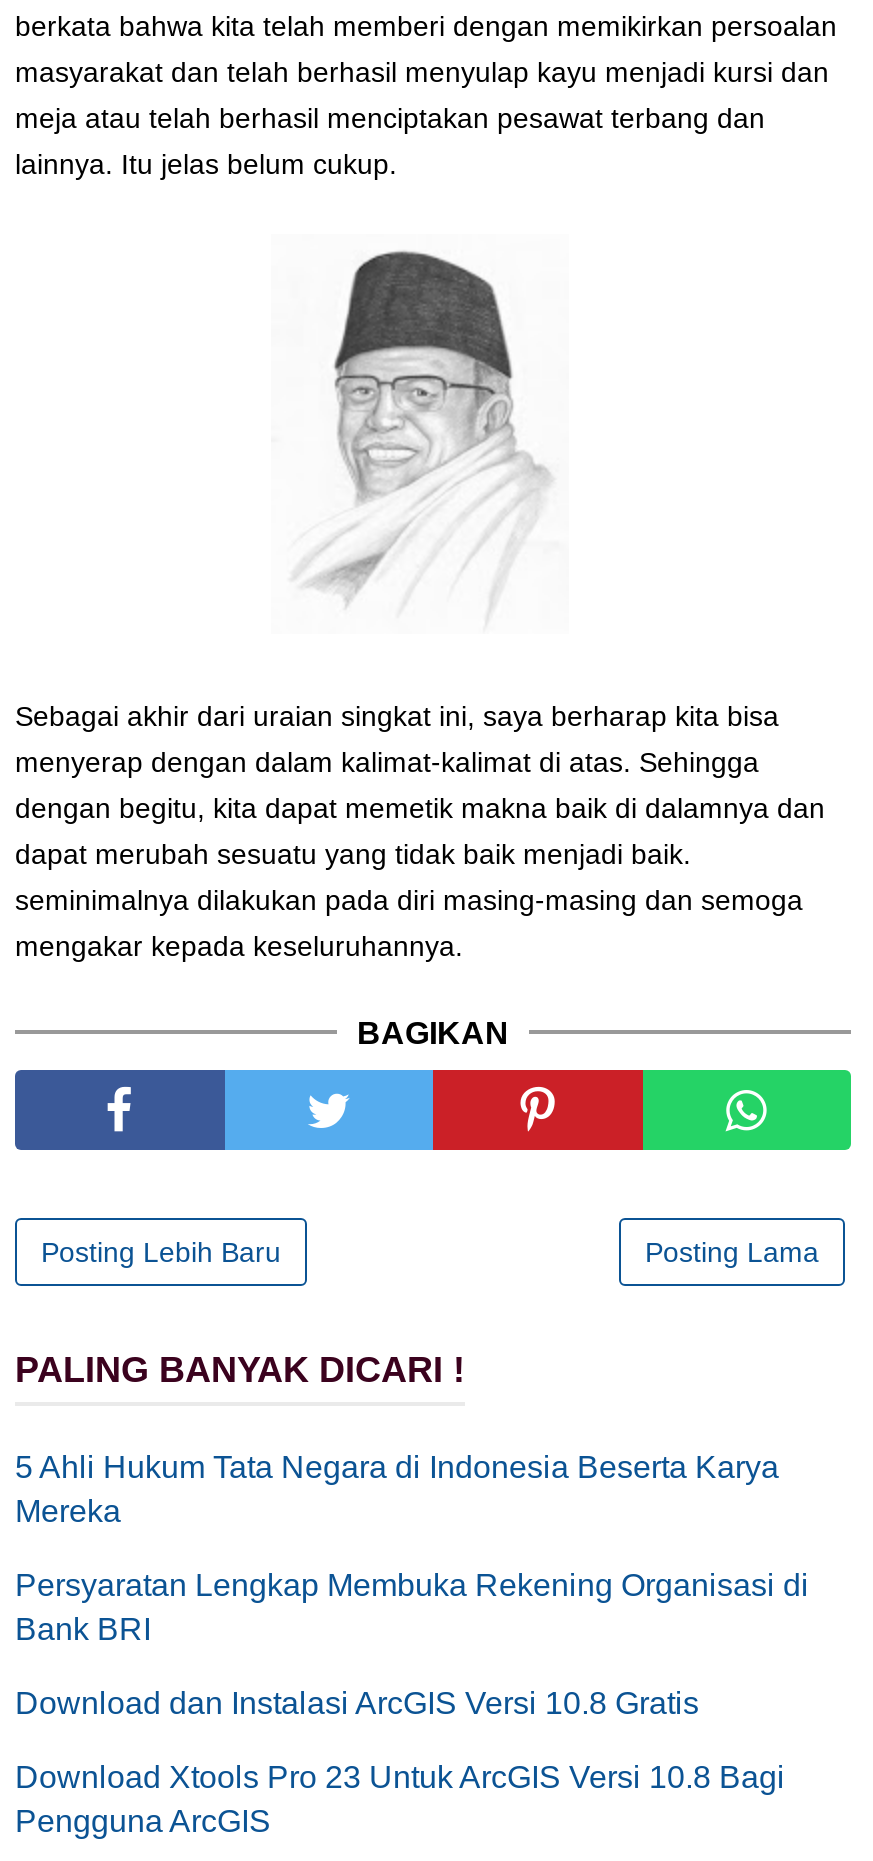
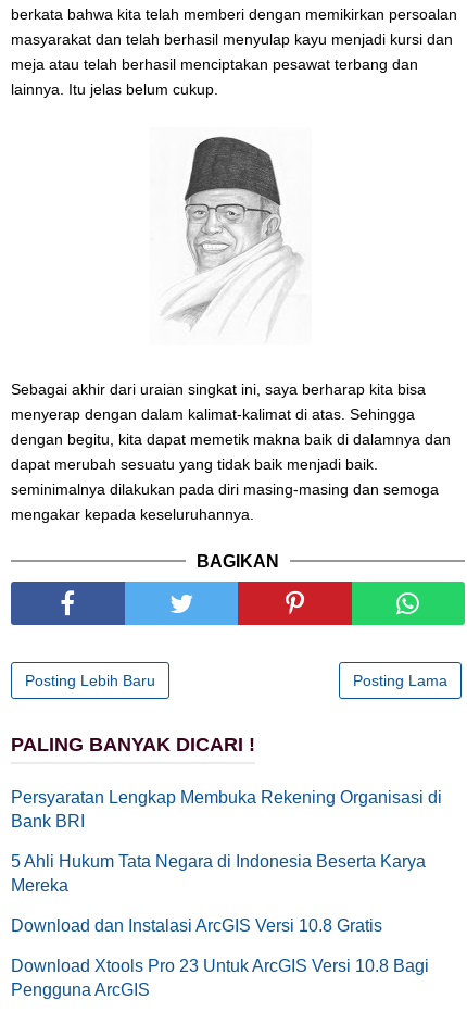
moved [15,1450,779,1528] -> [11,852,426,894]: 5 Ahli Hukum Tata Negara di Indonesia Beserta Karya | Mereka
moved [15,1568,809,1646] -> [11,788,442,830]: Persyaratan Lengkap Membuka Rekening Organisasi di | Bank BRI

